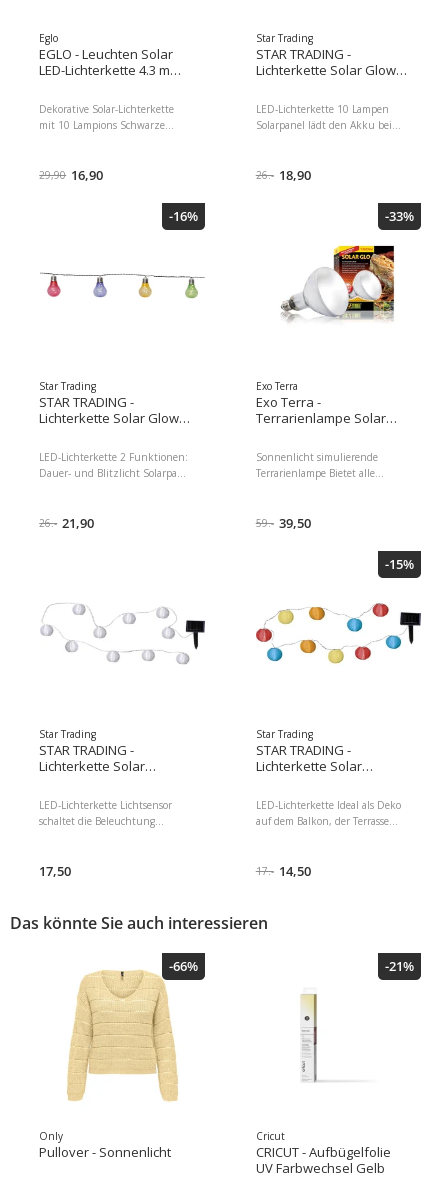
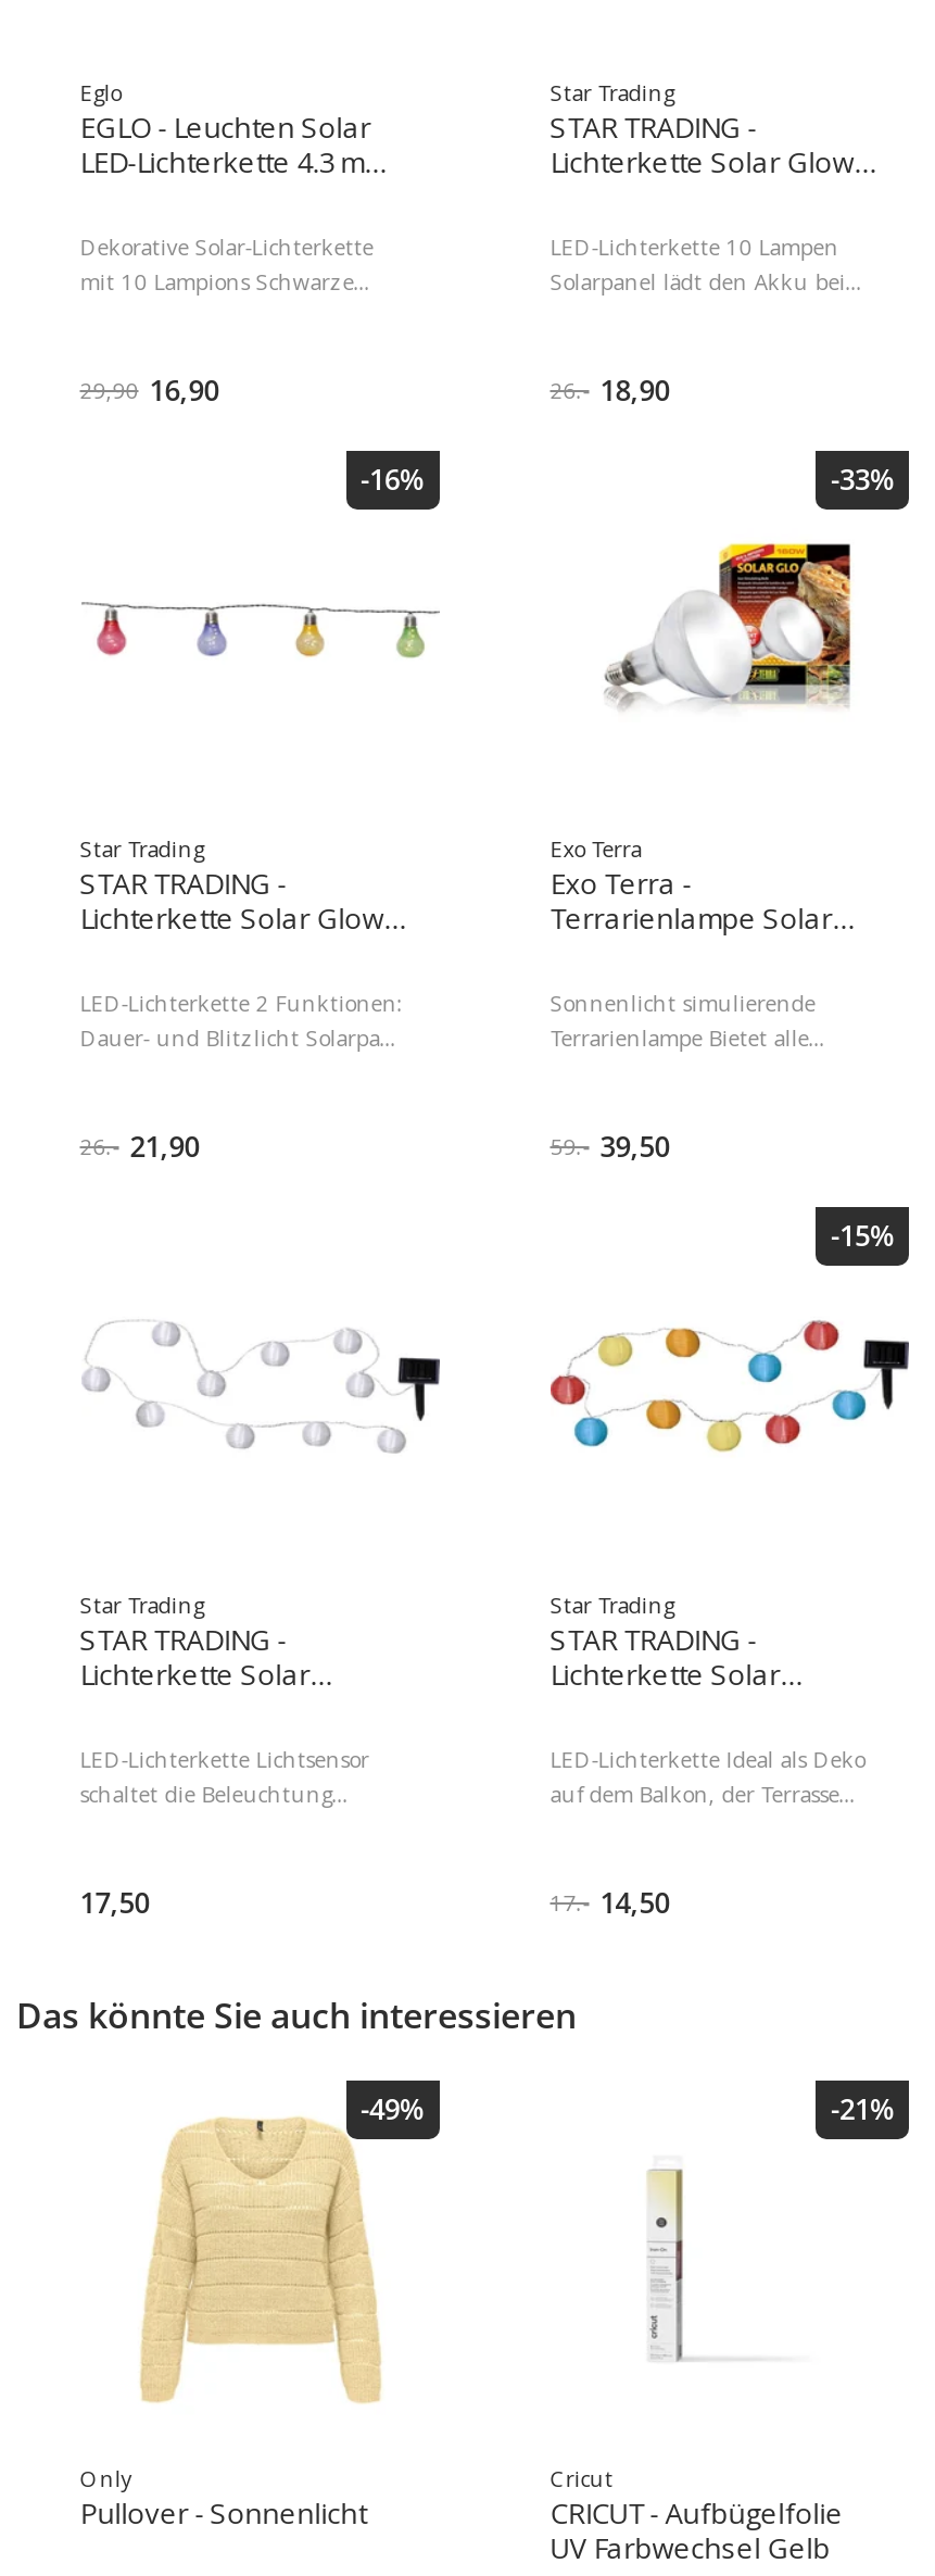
[168,957,197,975] -66% -> [361,2089,424,2128] -49%

